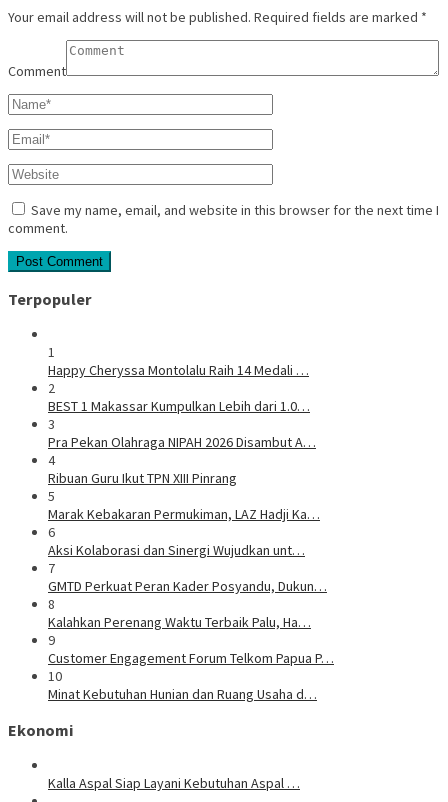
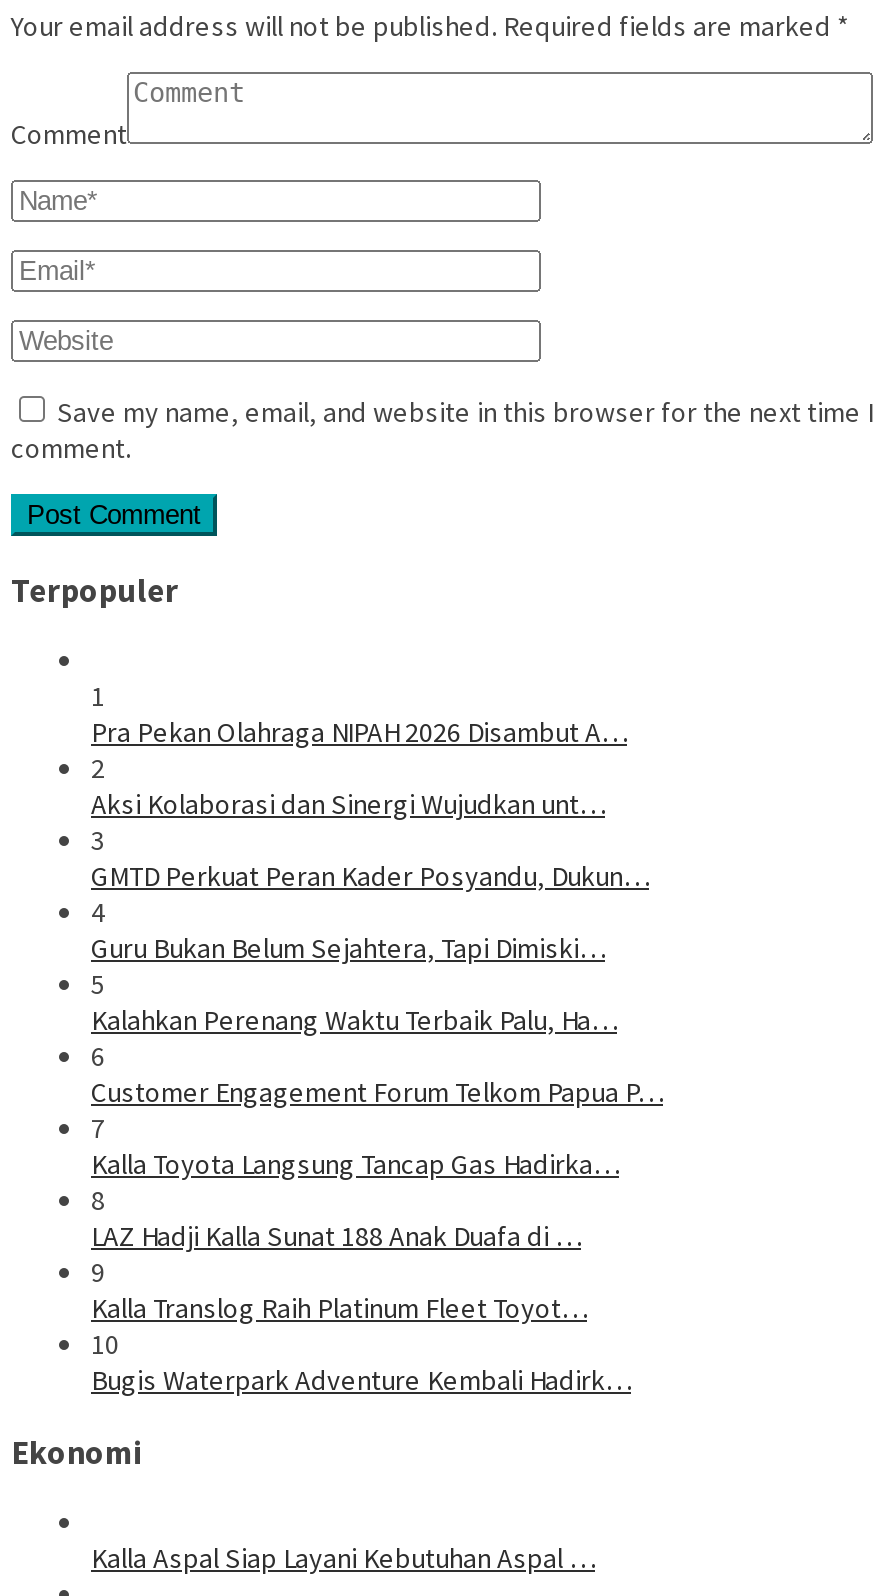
[48,361,309,379] Happy Cheryssa Montolalu Raih 14 Medali … -> none
[48,397,310,415] BEST 1 Makassar Kumpulkan Lebih dari 1.0… -> none
moved [48,433,316,451] -> [91,714,627,750]: Pra Pekan Olahraga NIPAH 2026 Disambut A…
[48,469,237,487] Ribuan Guru Ikut TPN XIII Pinrang -> [91,930,605,966] Guru Bukan Belum Sejahtera, Tapi Dimiski…
[48,505,320,523] Marak Kebakaran Permukiman, LAZ Hadji Ka… -> none
moved [48,541,305,559] -> [91,786,605,822]: Aksi Kolaborasi dan Sinergi Wujudkan unt…
moved [48,577,327,595] -> [91,858,649,894]: GMTD Perkuat Peran Kader Posyandu, Dukun…
none -> [91,1146,619,1182] Kalla Toyota Langsung Tancap Gas Hadirka…
moved [48,613,311,631] -> [91,1002,617,1038]: Kalahkan Perenang Waktu Terbaik Palu, Ha…
none -> [91,1218,581,1254] LAZ Hadji Kalla Sunat 188 Anak Duafa di …
moved [48,649,334,667] -> [91,1074,663,1110]: Customer Engagement Forum Telkom Papua P…
none -> [91,1290,587,1326] Kalla Translog Raih Platinum Fleet Toyot…
[48,685,317,703] Minat Kebutuhan Hunian dan Ruang Usaha d… -> [91,1362,631,1398] Bugis Waterpark Adventure Kembali Hadirk…

